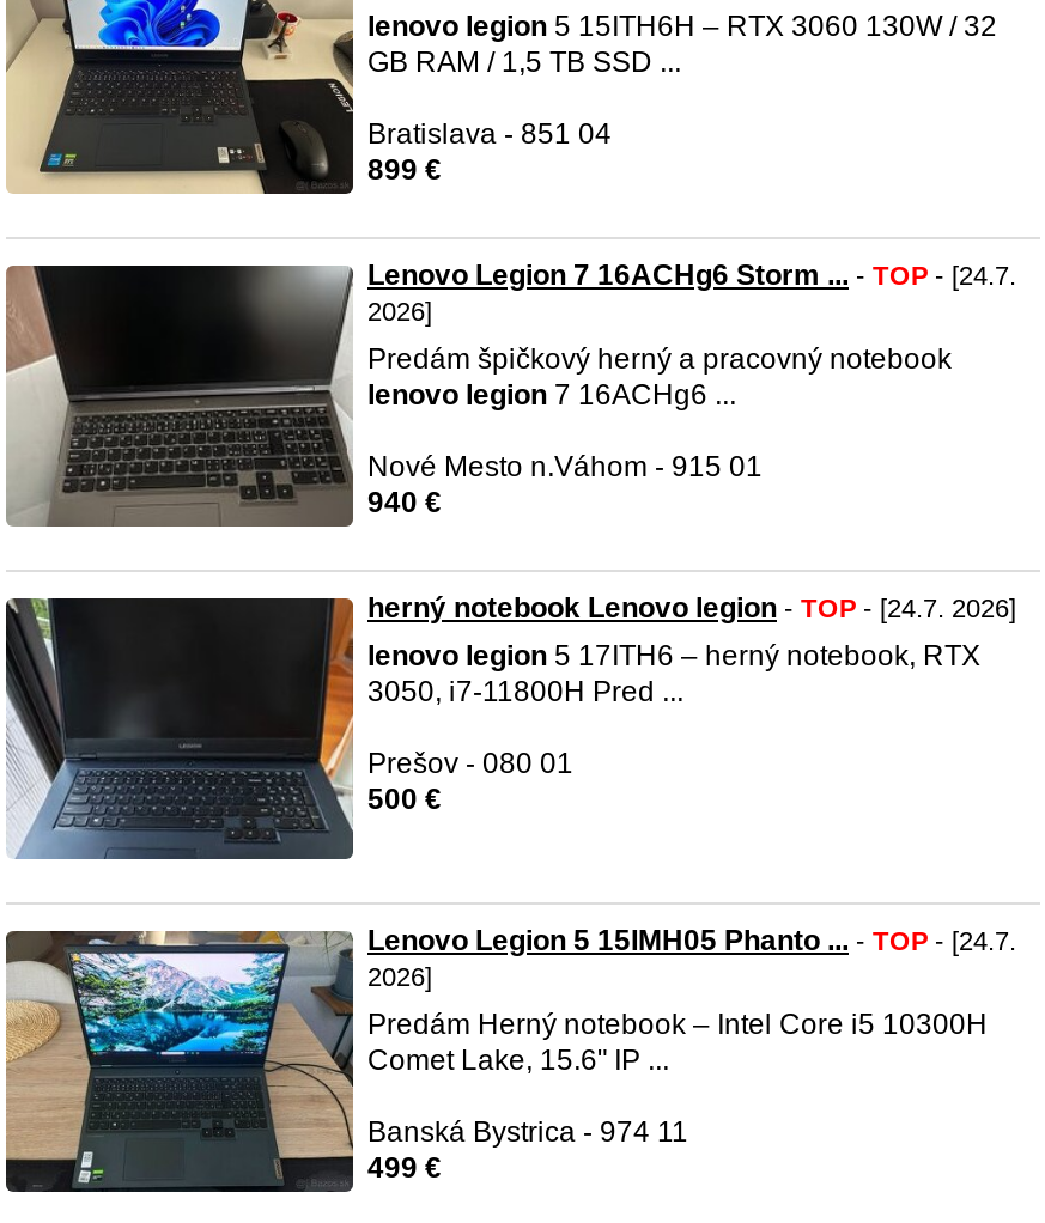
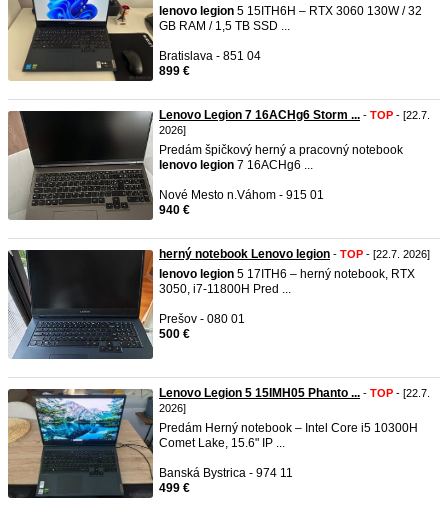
[367,258,1016,292] Lenovo Legion 7 16ACHg6 Storm ... - TOP - [24.7. -> [159,108,430,122] Lenovo Legion 7 16ACHg6 Storm ... - TOP - [22.7.
[367,591,1016,625] herný notebook Lenovo legion - TOP - [24.7. 2026] -> [159,247,430,261] herný notebook Lenovo legion - TOP - [22.7. 2026]
[367,924,1016,957] Lenovo Legion 5 15IMH05 Phanto ... - TOP - [24.7. -> [159,386,430,400] Lenovo Legion 5 15IMH05 Phanto ... - TOP - [22.7.

